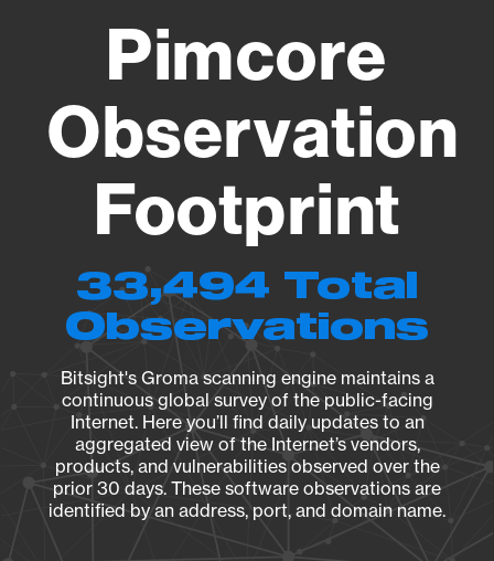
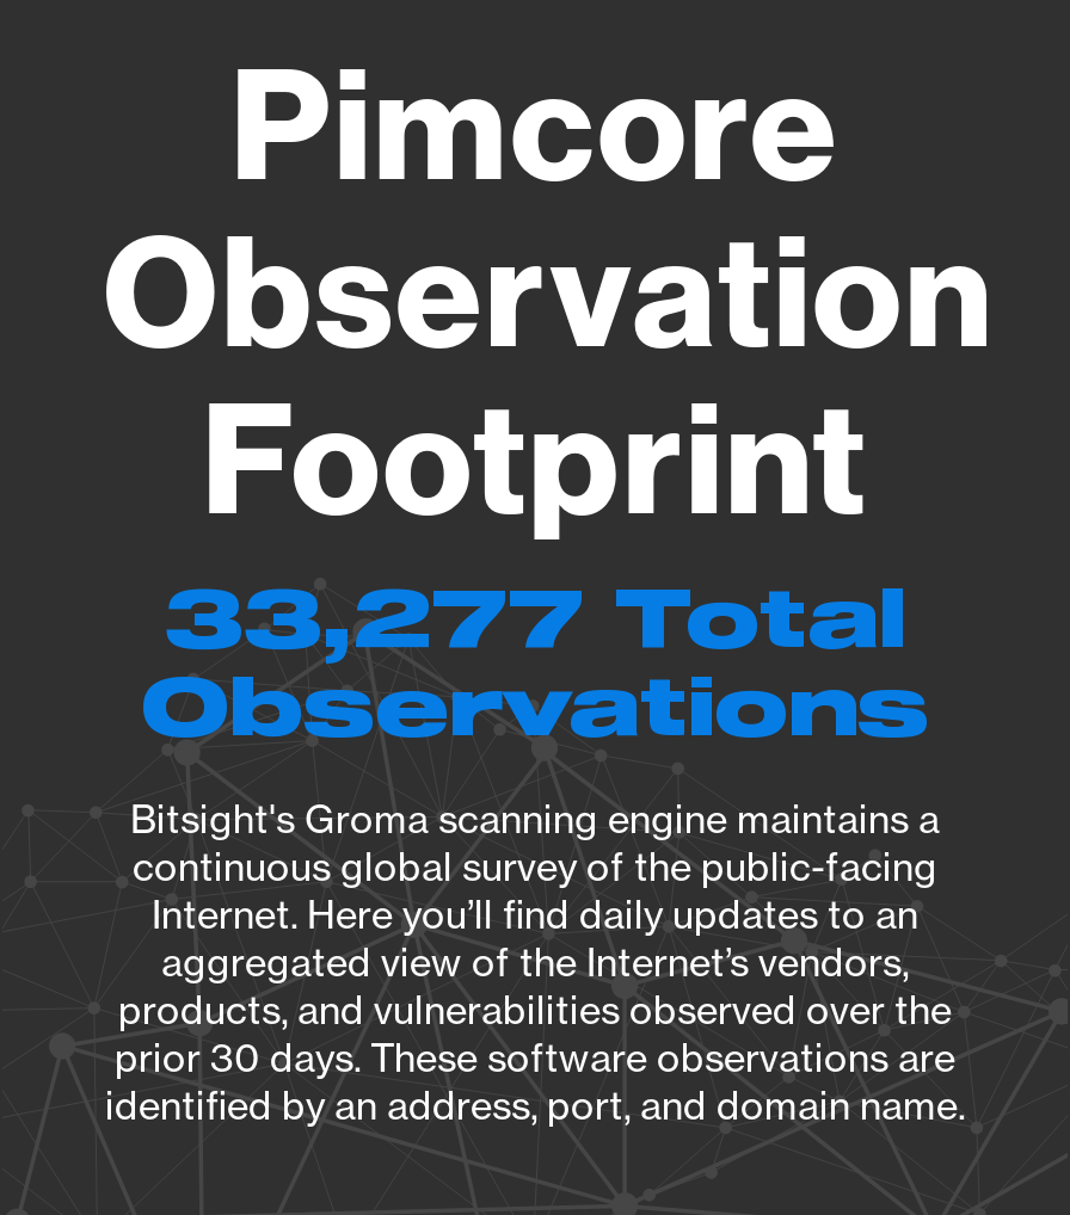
[76,268,418,306] 33,494 Total -> [165,582,905,664] 33,277 Total

